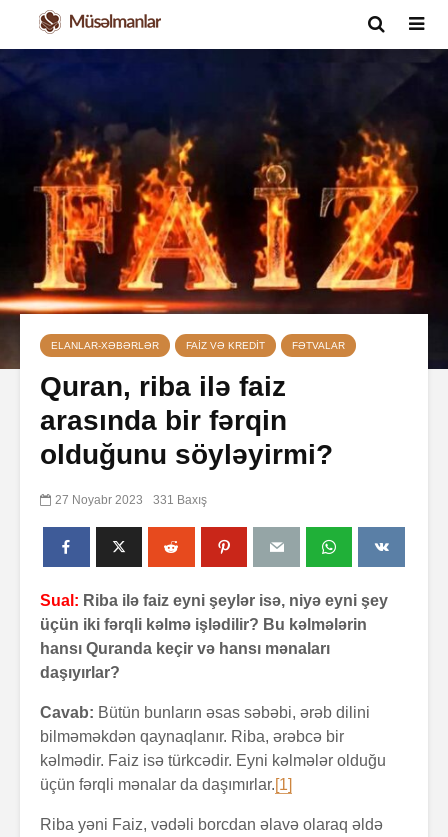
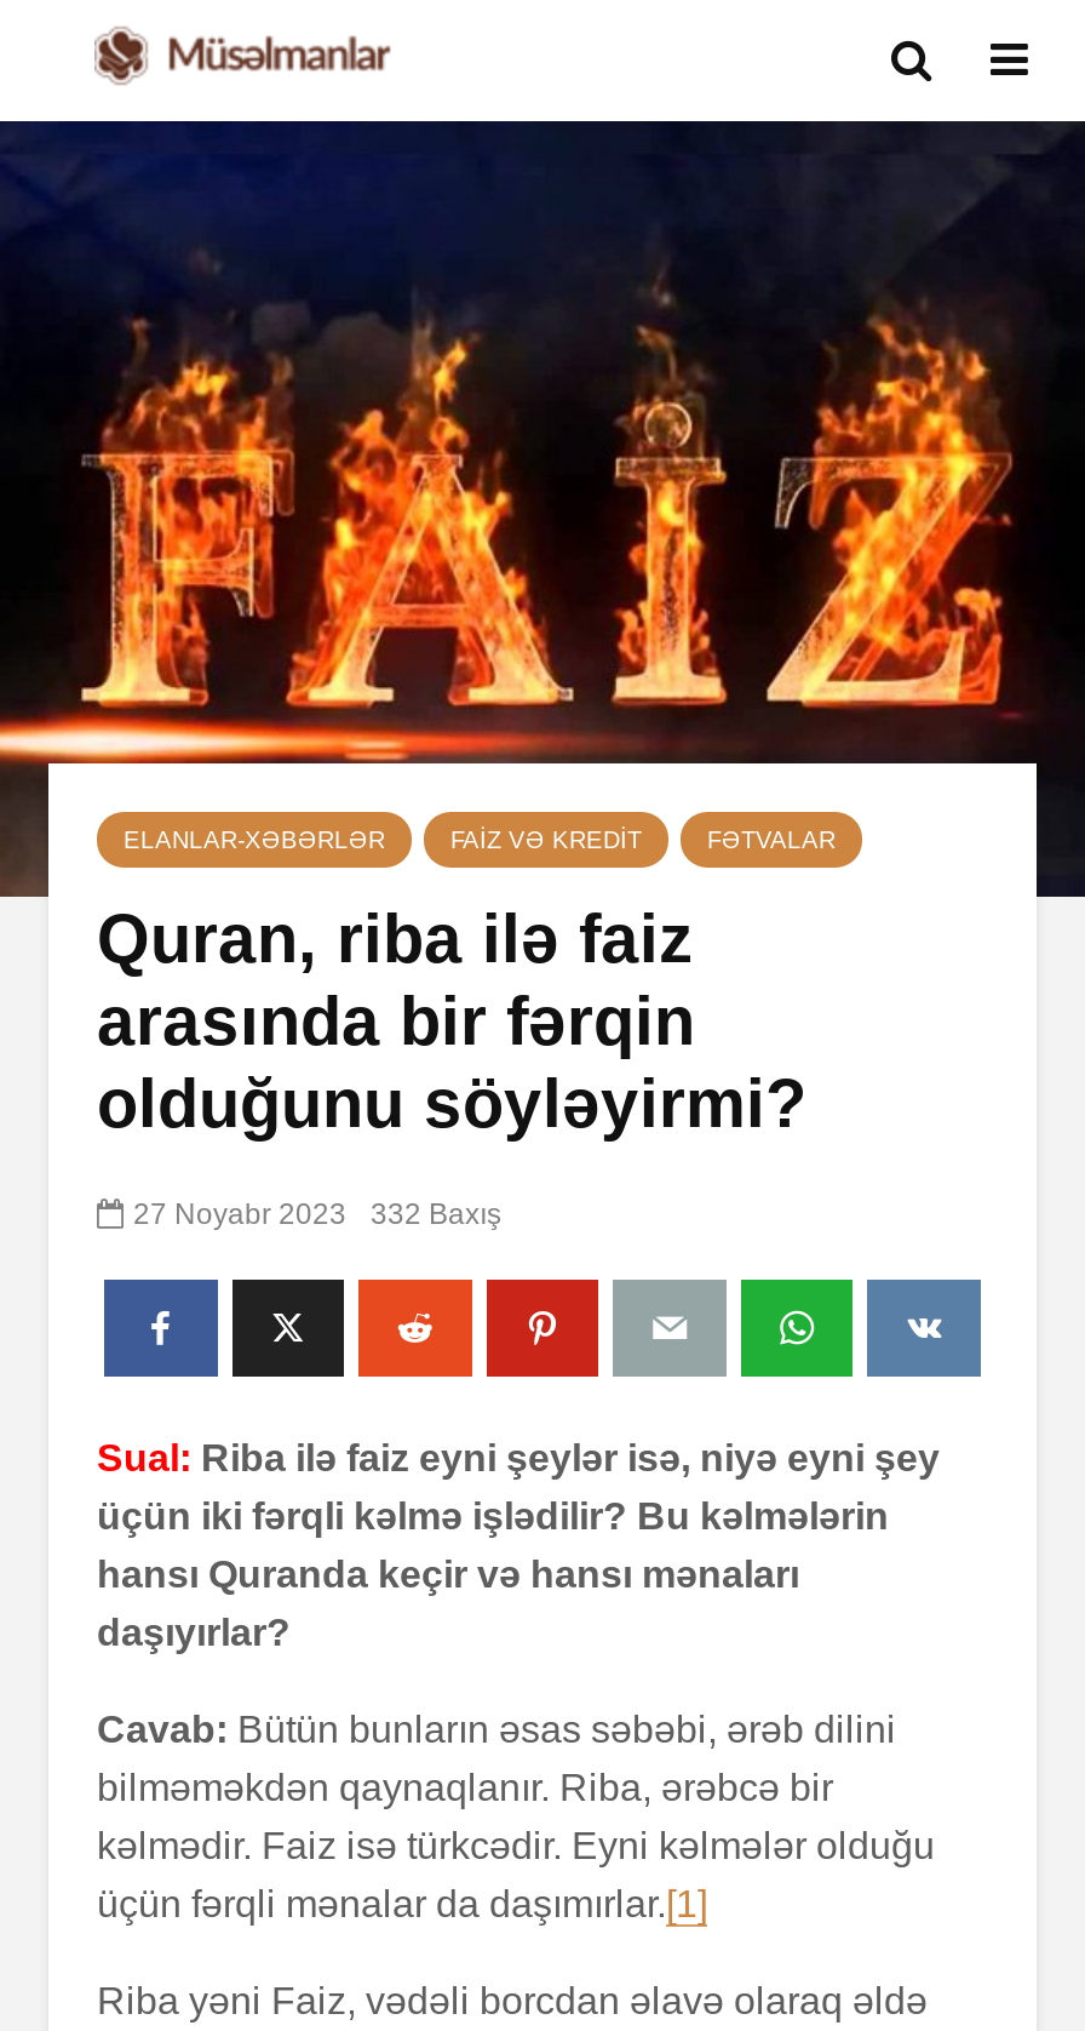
[55,493,207,507] 27 Noyabr 2023 331 Baxış -> [133,1197,501,1231] 27 Noyabr 2023 332 Baxış

